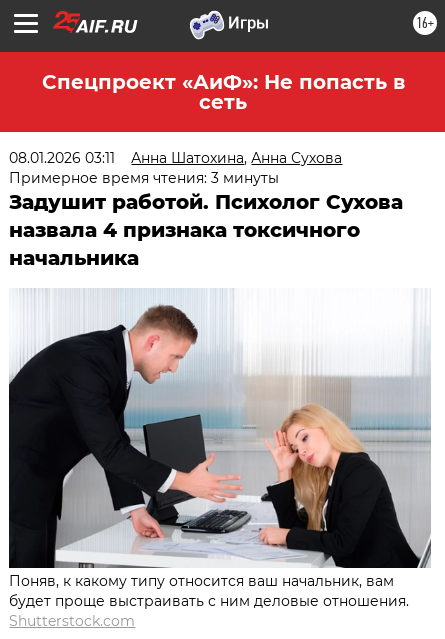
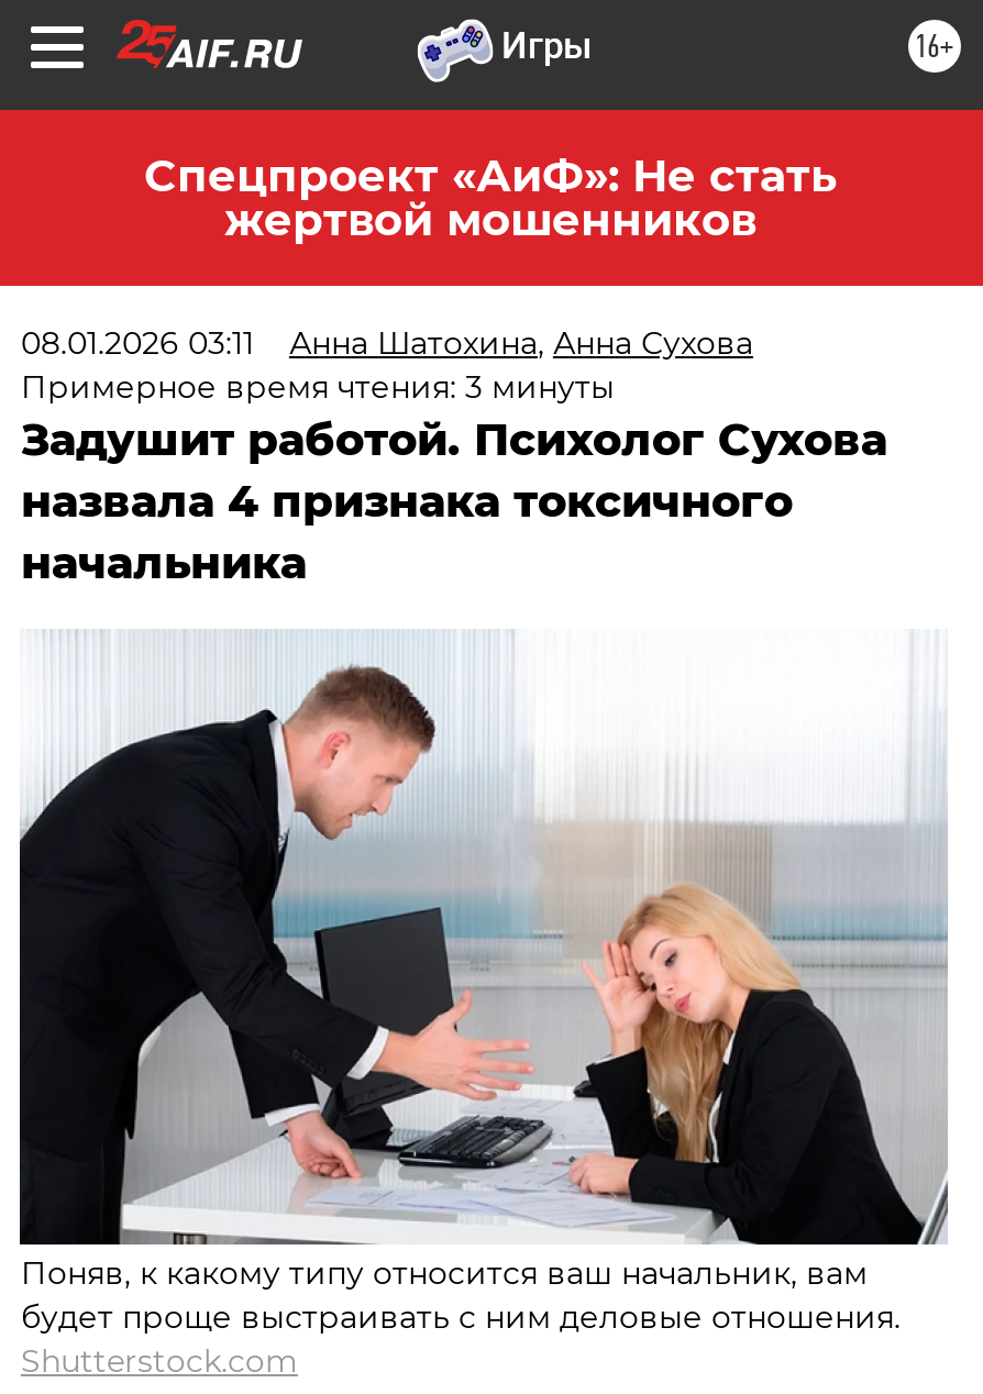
[41,70,404,114] Спецпроект «АиФ»: Не попасть в | сеть -> [144,150,837,246] Спецпроект «АиФ»: Не стать | жертвой мошенников

